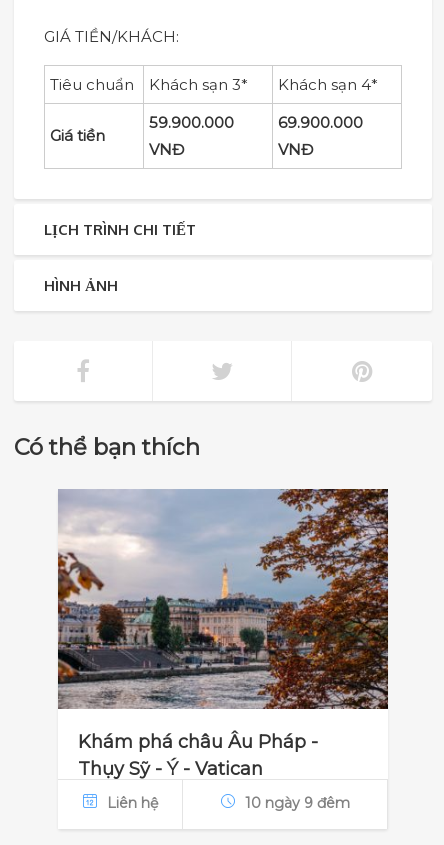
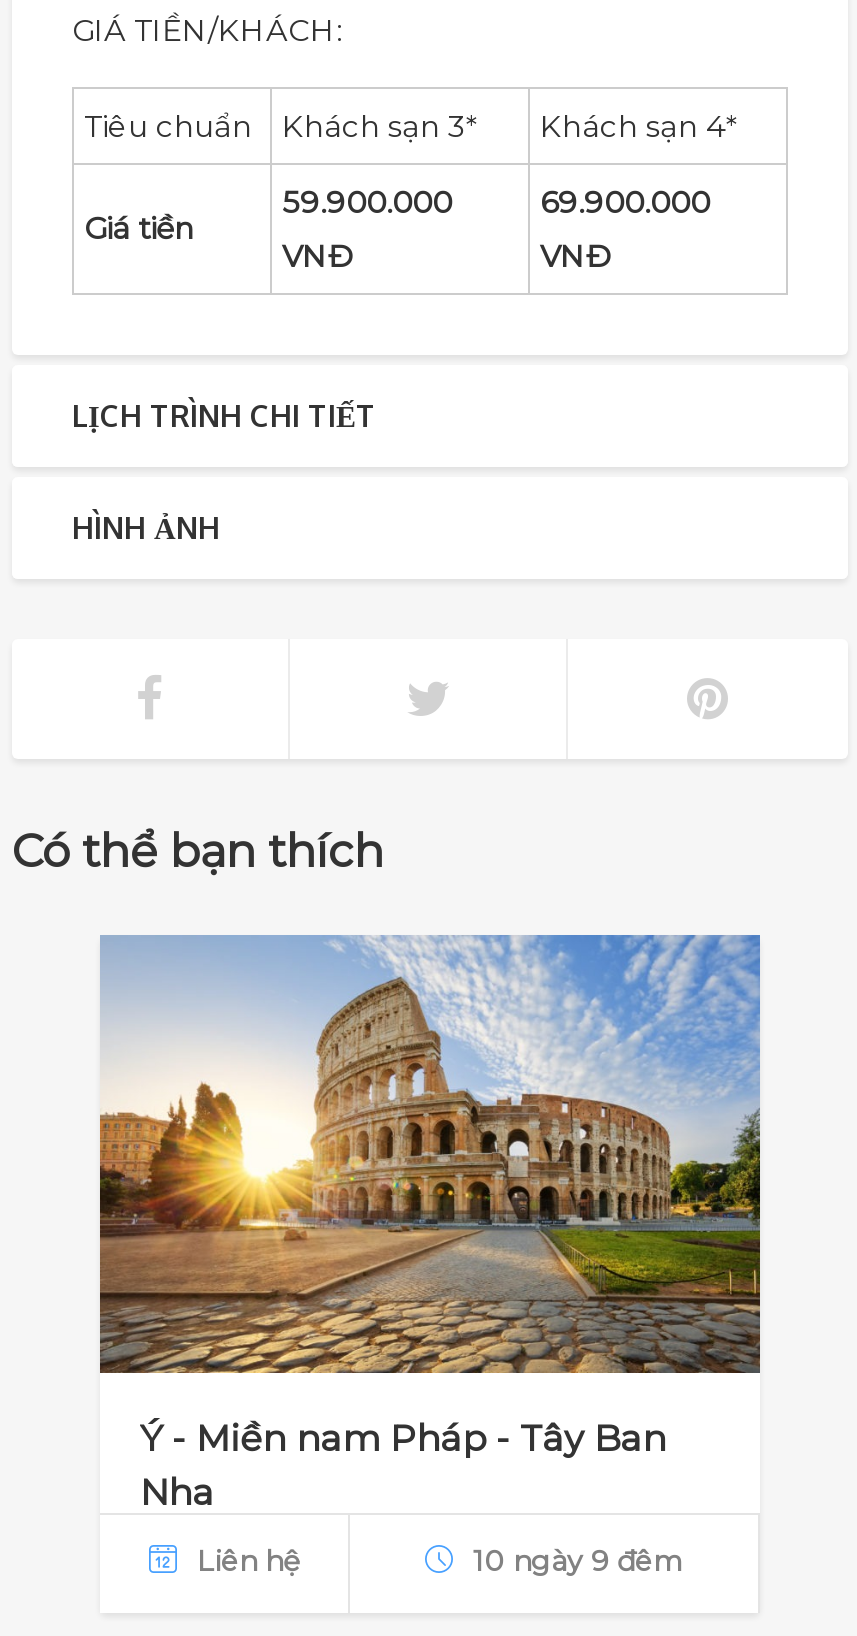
[57,488,389,779] [image] | Khám phá châu Âu Pháp - | Thụy Sỹ - Ý - Vatican -> [98,933,762,1516] [image] | Ý - Miền nam Pháp - Tây Ban | Nha

